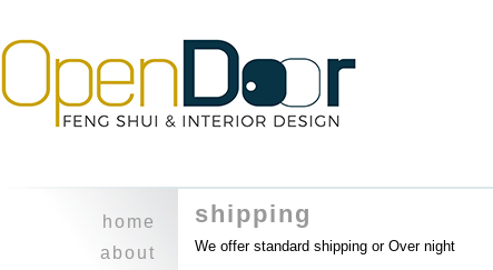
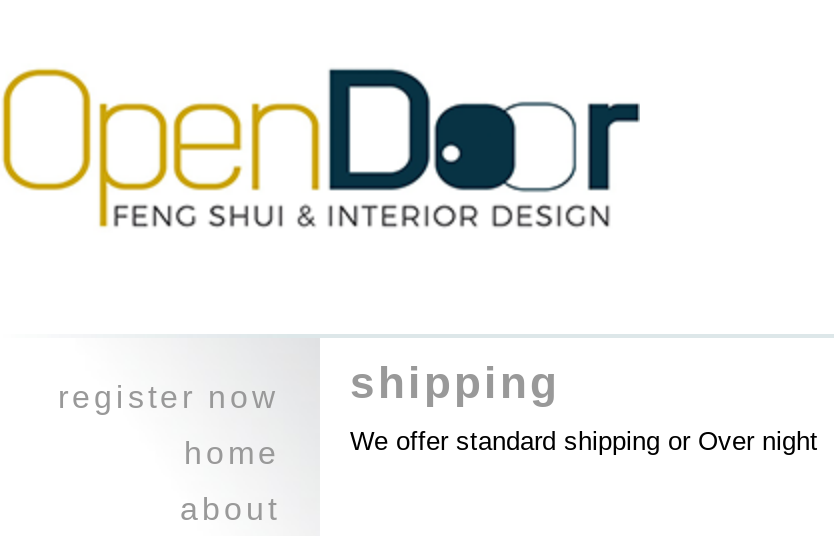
none -> [58,380,280,414] register now

